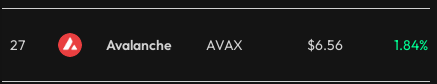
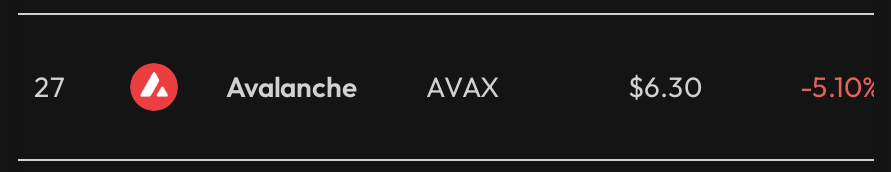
[307,36,343,54] $6.56 -> [628,69,702,105] $6.30
[394,36,428,54] 1.84% -> [800,69,880,105] -5.10%

